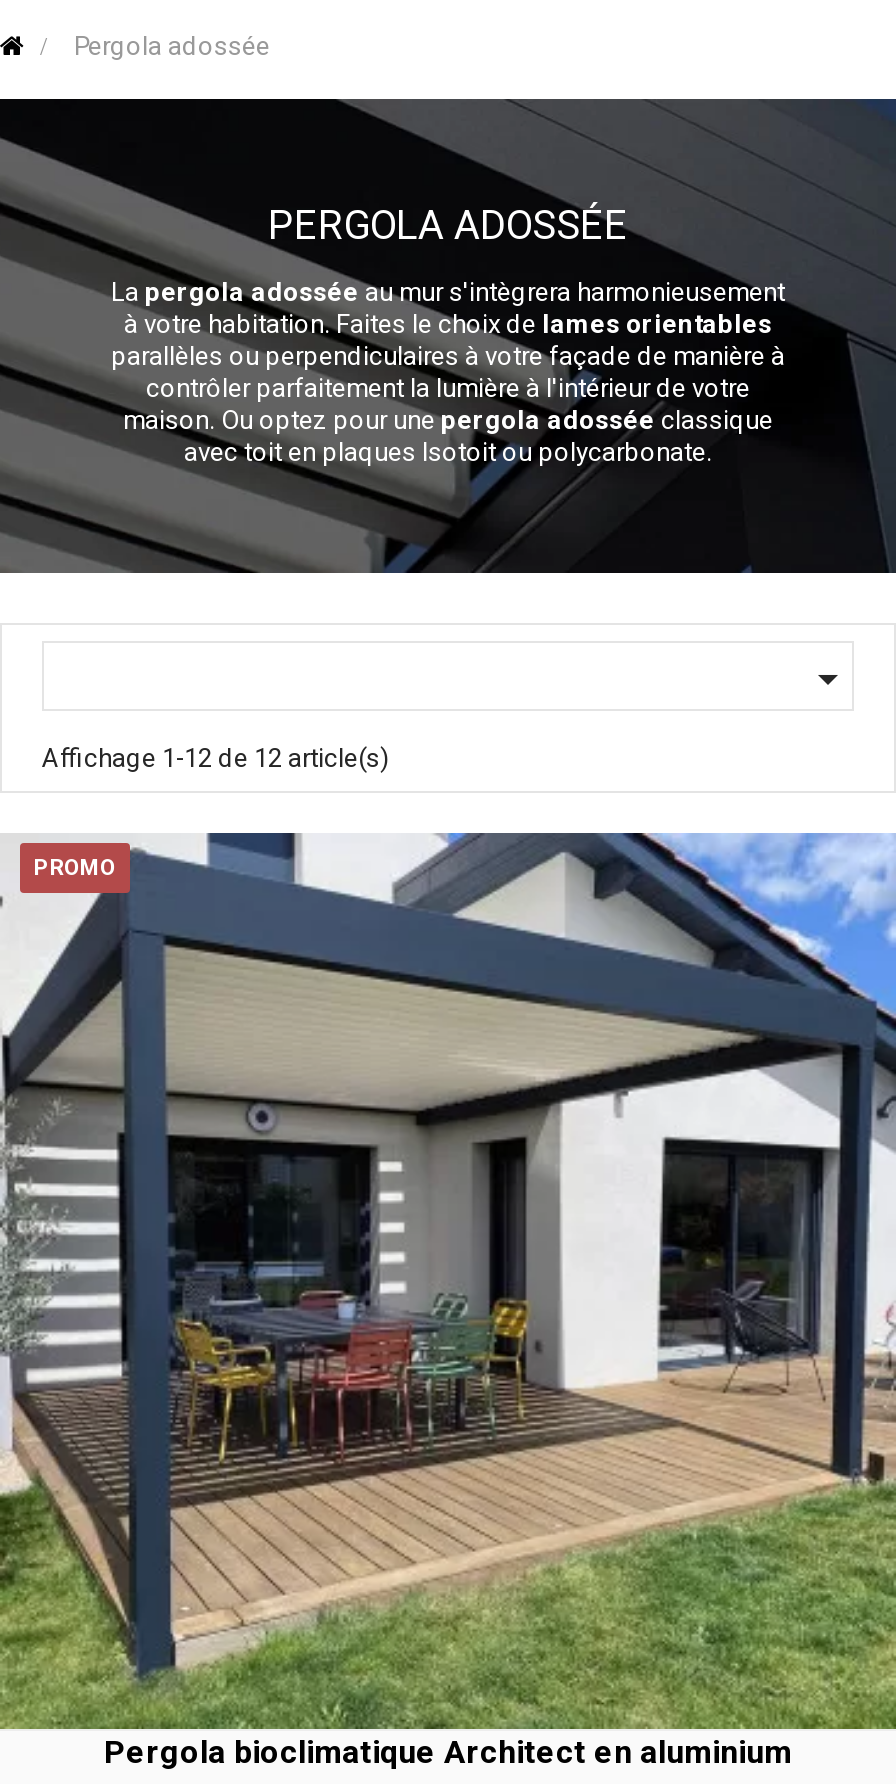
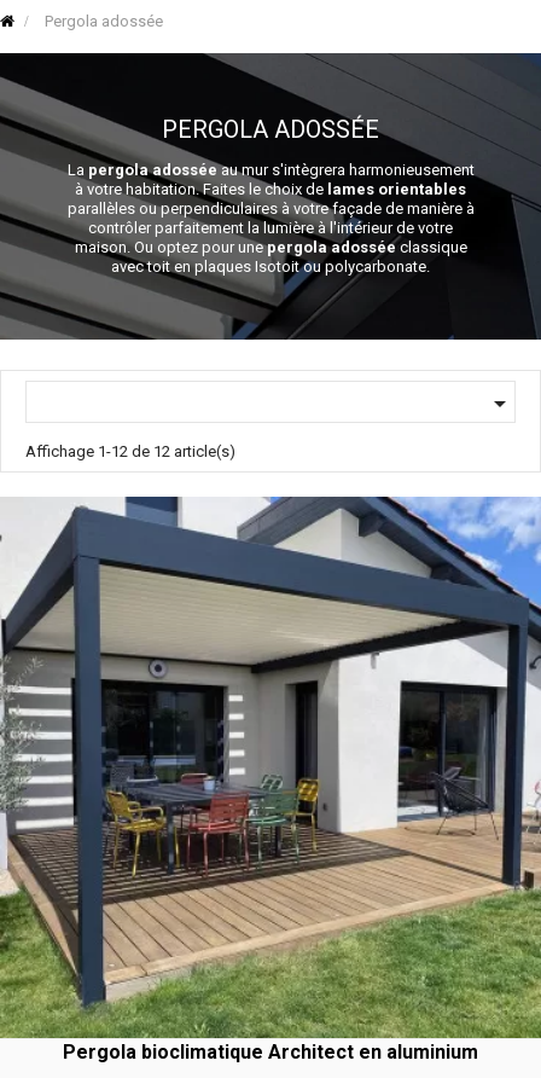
[34,855,116,881] PROMO -> none

